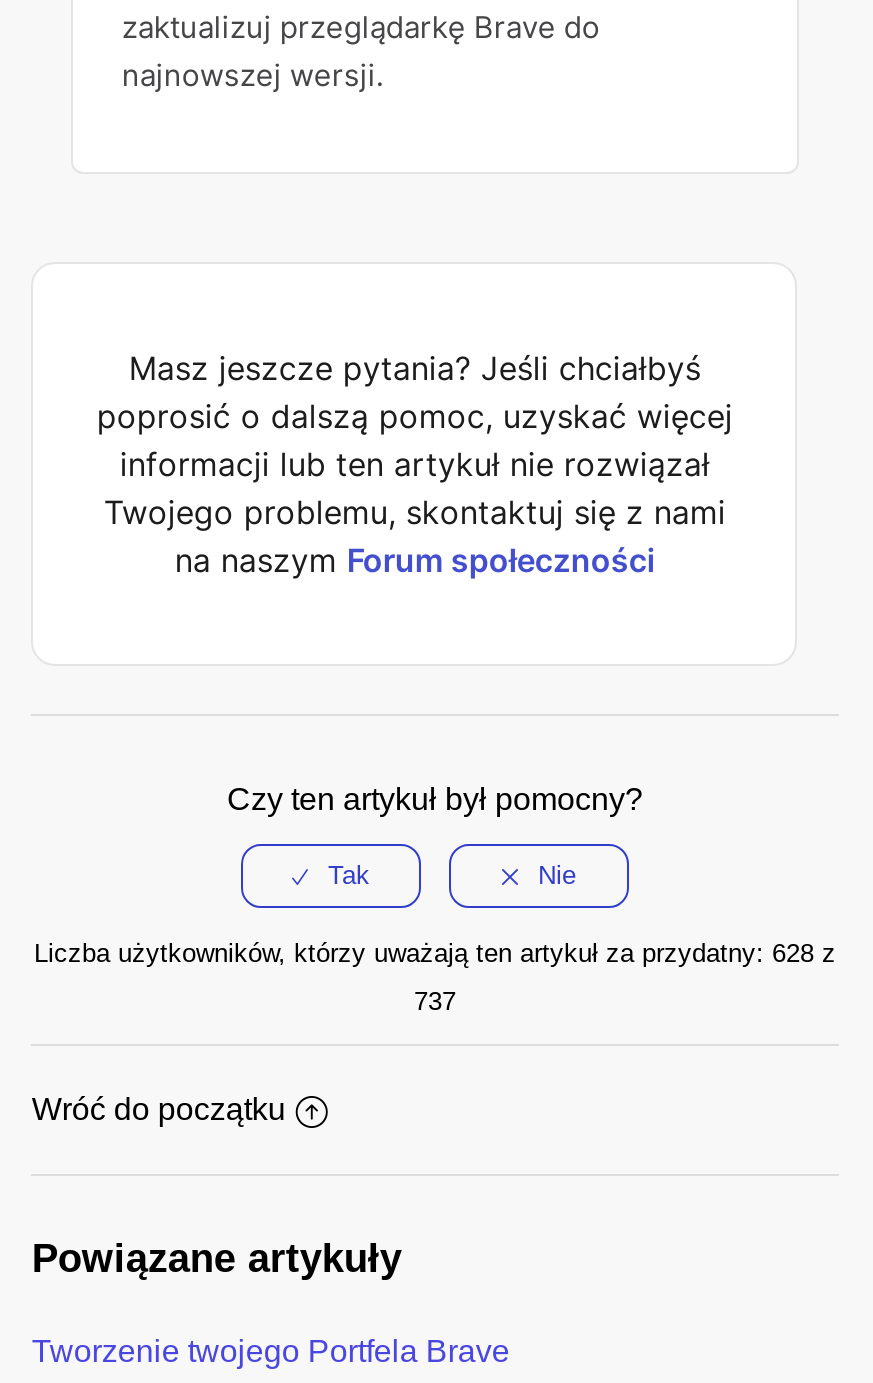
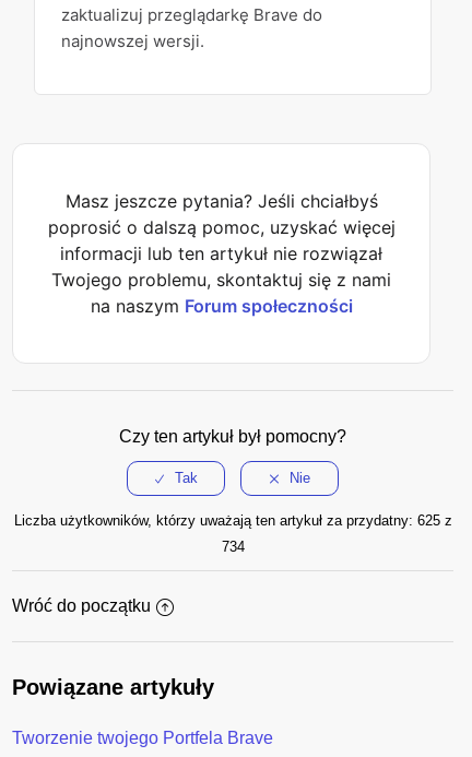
[34,938,836,968] Liczba użytkowników, którzy uważają ten artykuł za przydatny: 628 z -> [14,512,452,529] Liczba użytkowników, którzy uważają ten artykuł za przydatny: 625 z
[414,986,456,1016] 737 -> [221,539,244,555] 734

